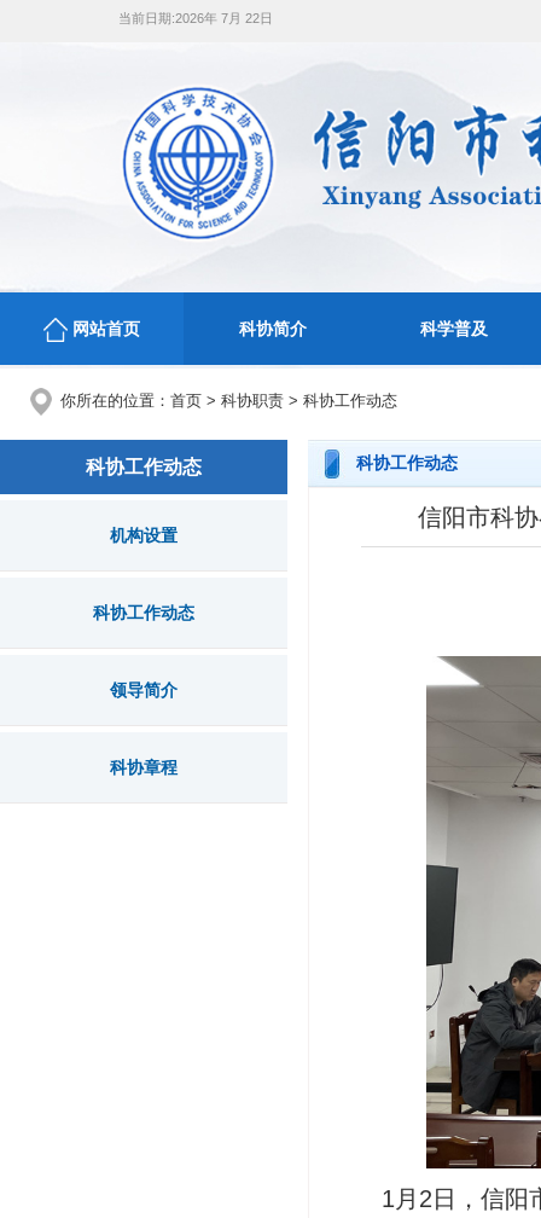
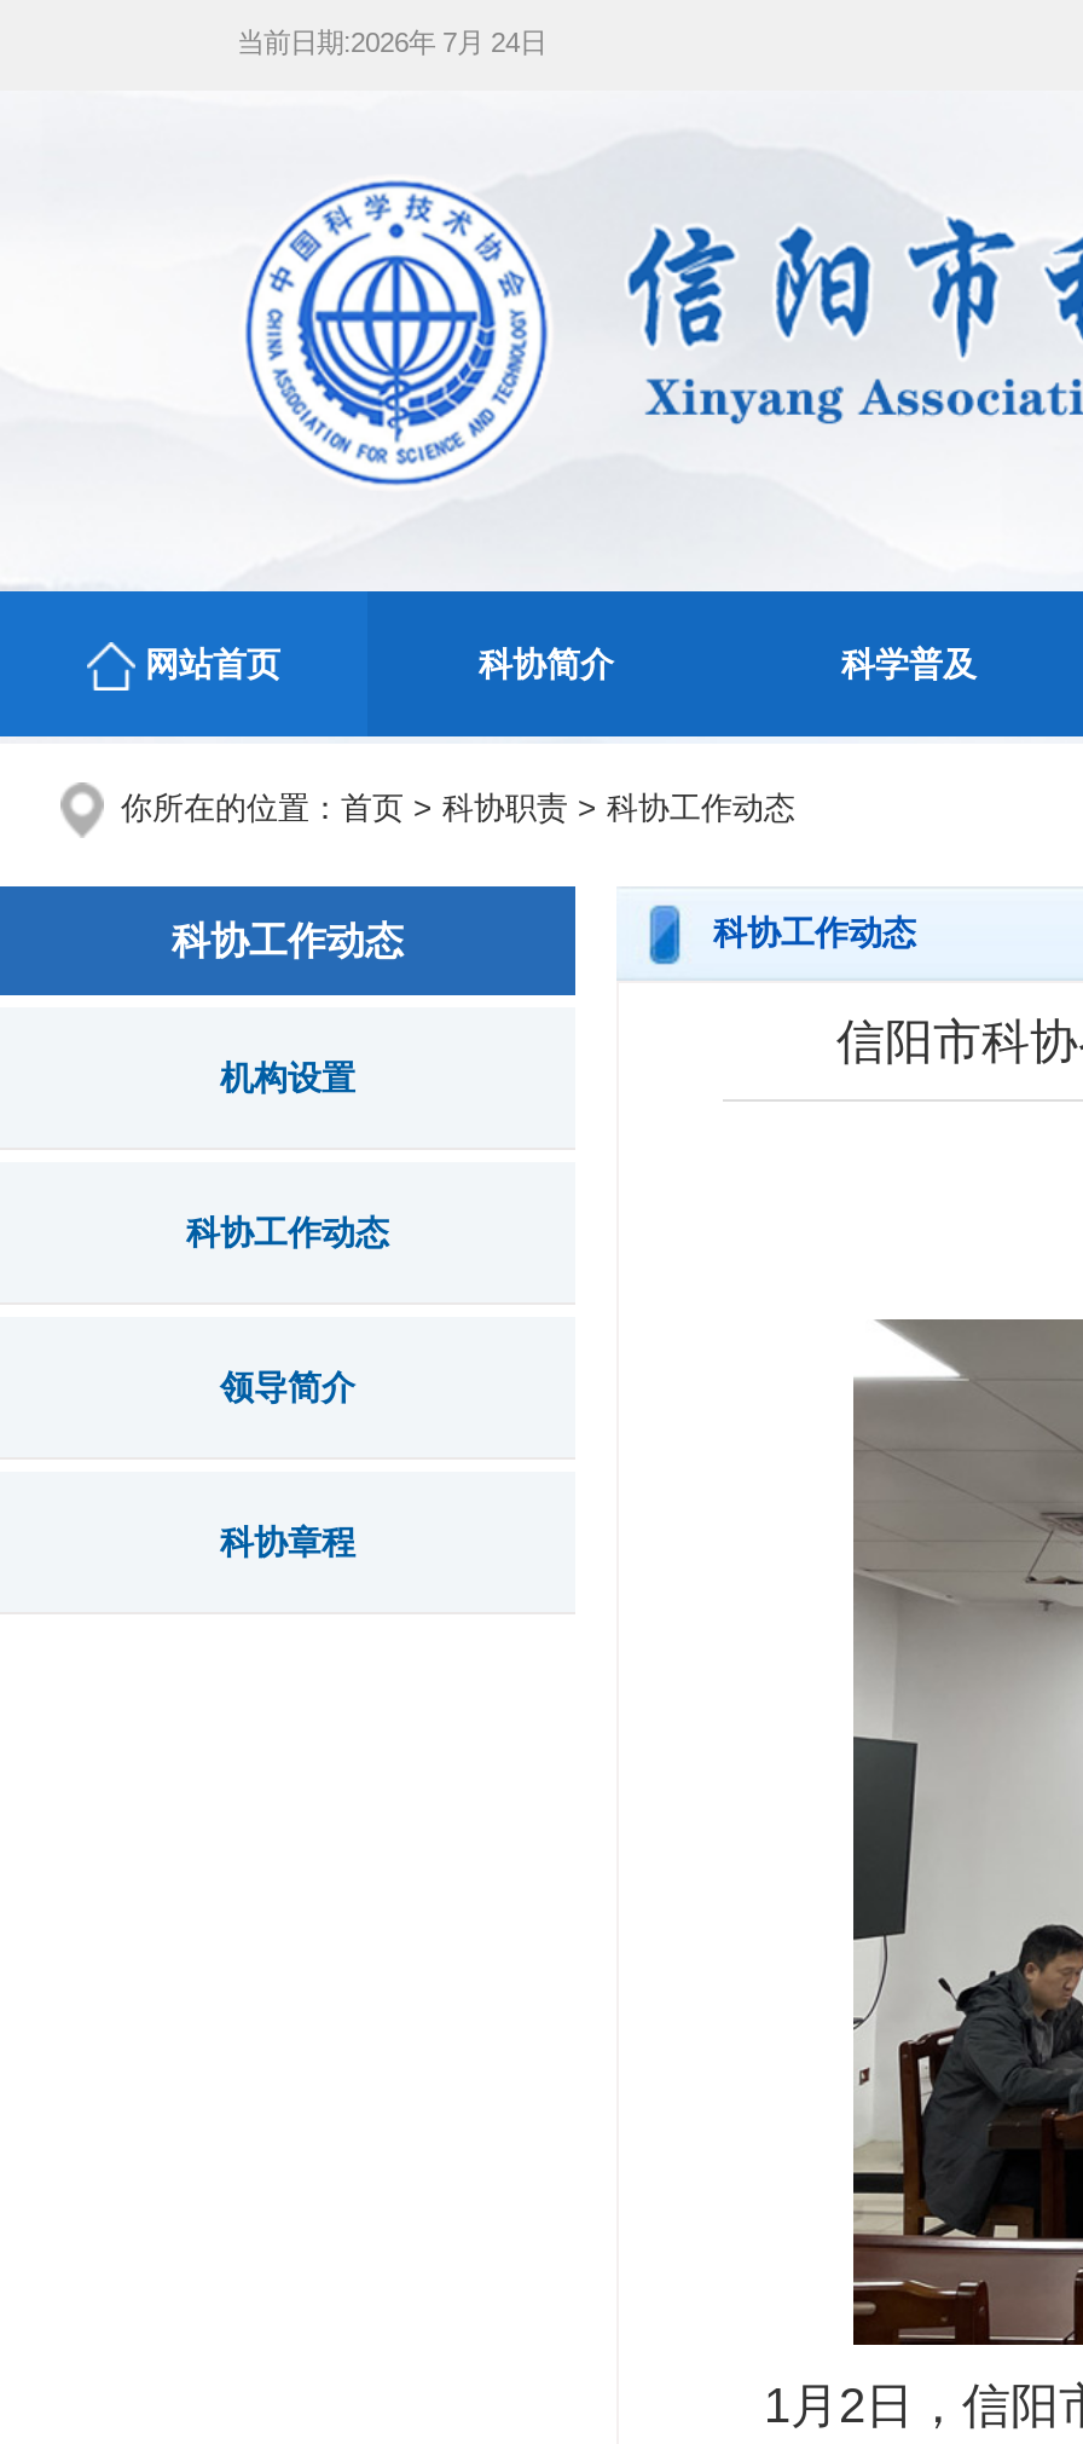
[118,11,273,25] 当前日期:2026年 7月 22日 -> [237,28,546,57] 当前日期:2026年 7月 24日

